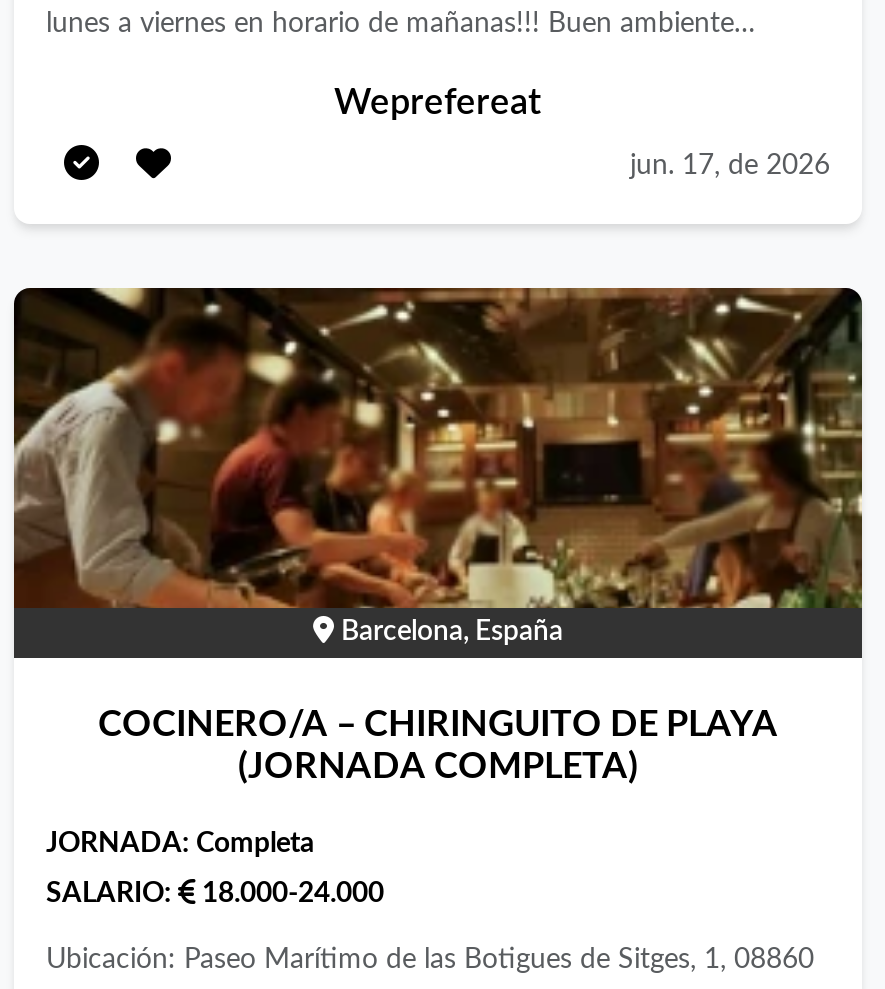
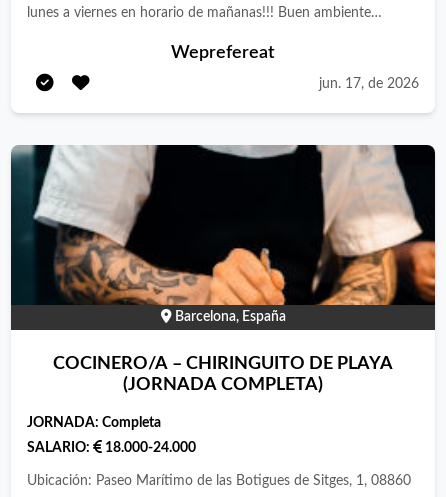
[12,286,864,610] [image] -> [10,144,436,306] [image]

